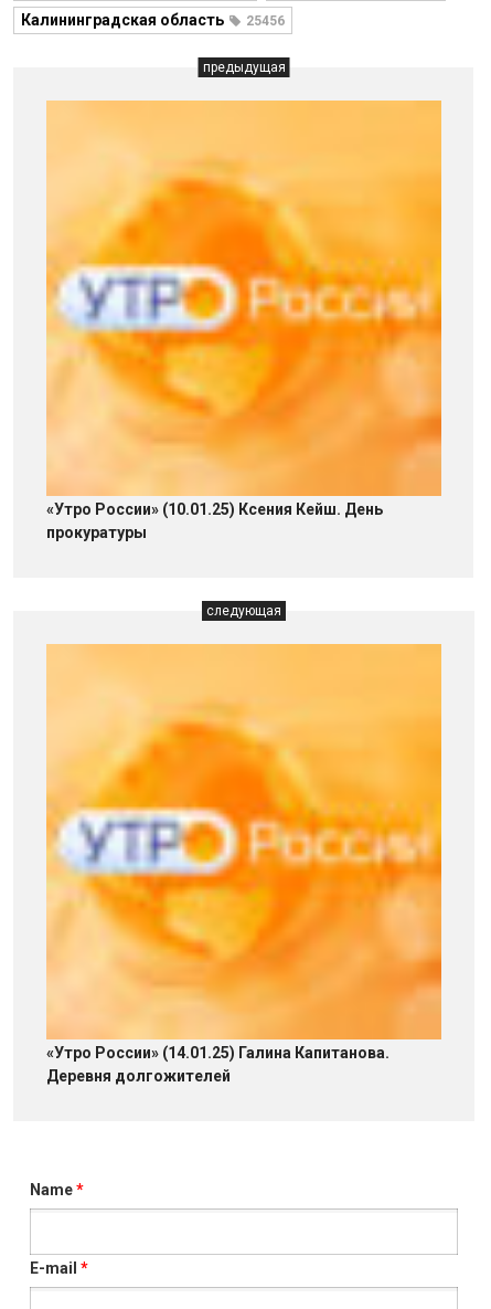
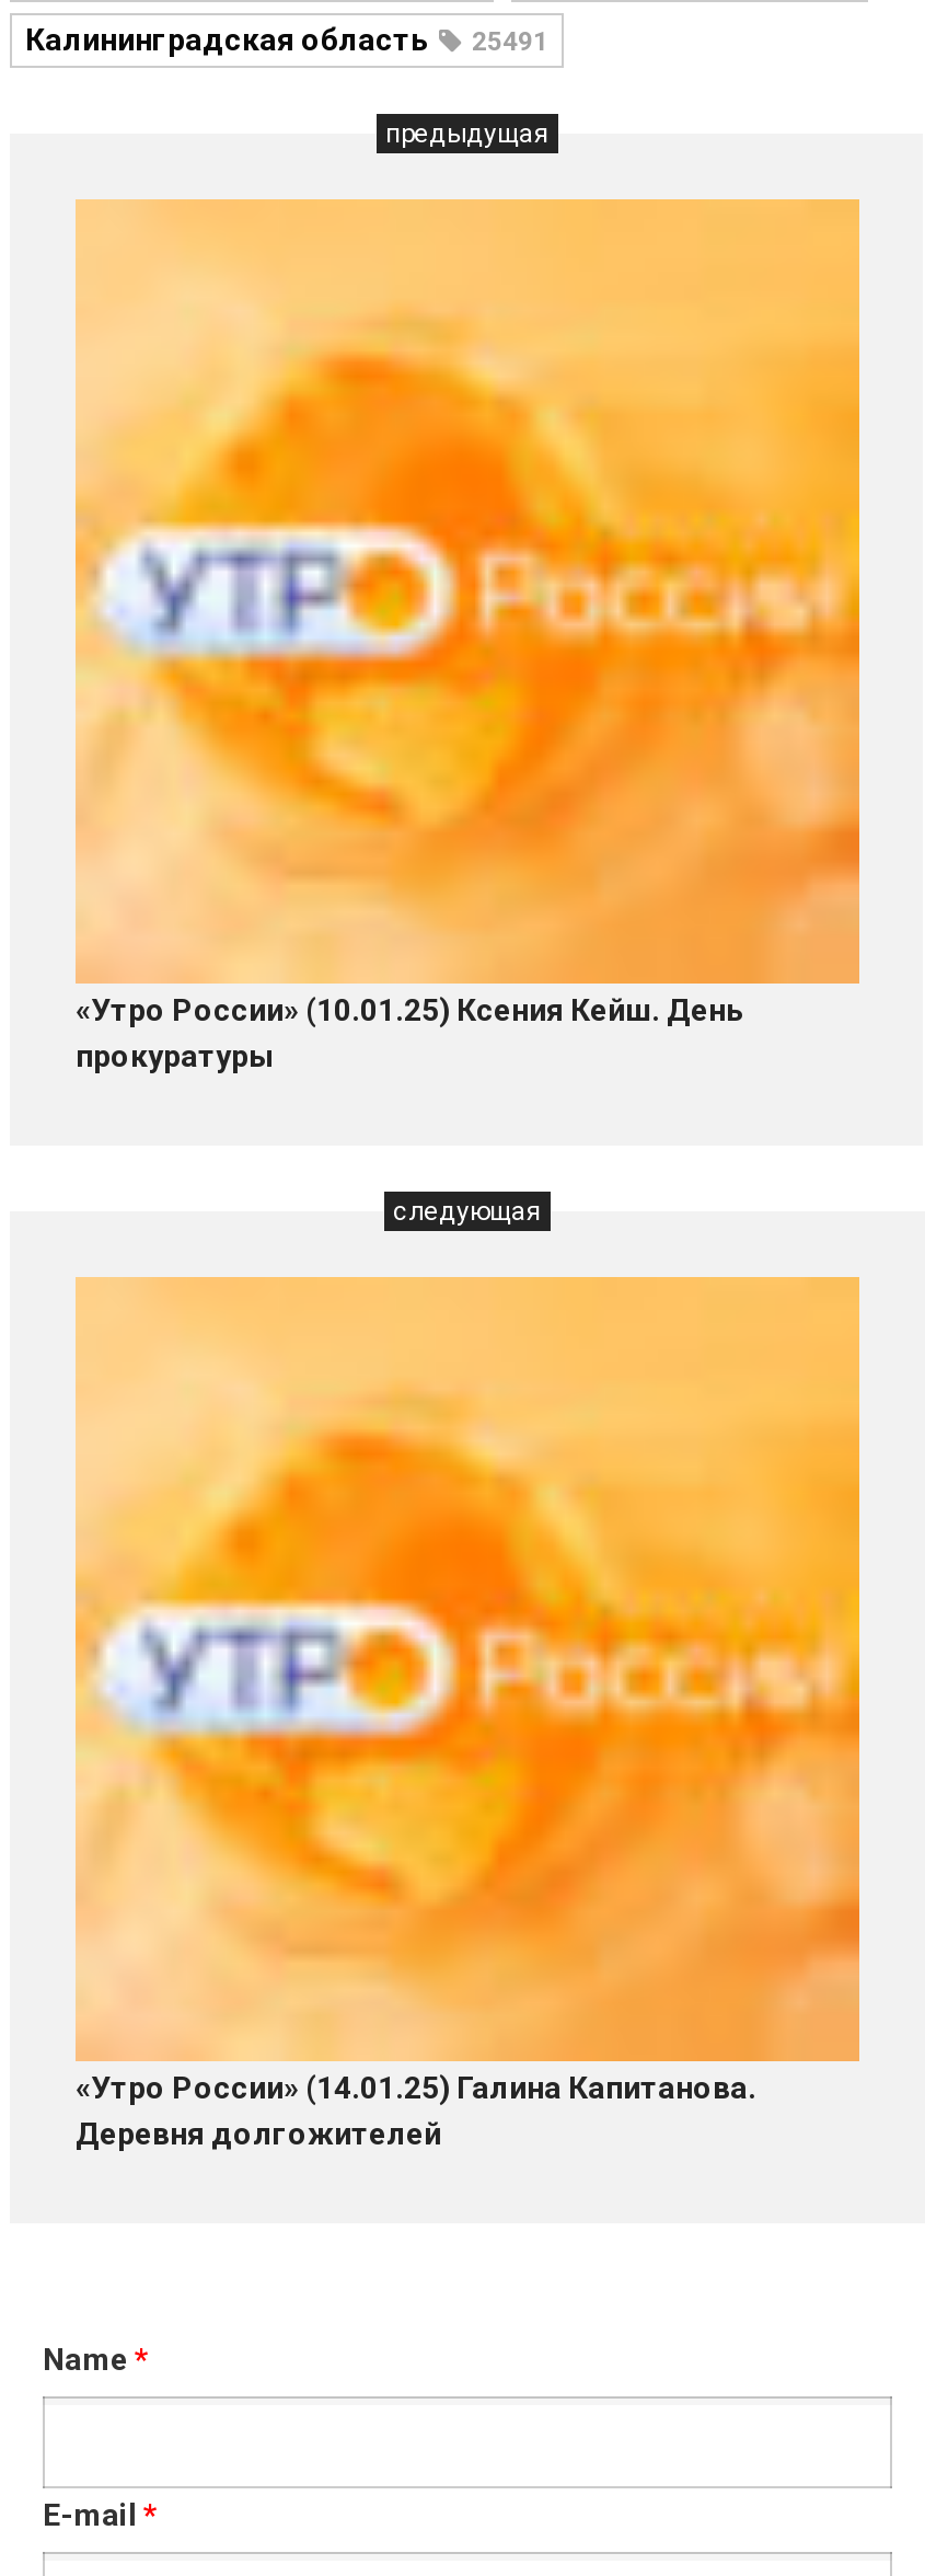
[21,11,285,29] Калининградская область 25456 -> [25,23,548,58] Калининградская область 25491

